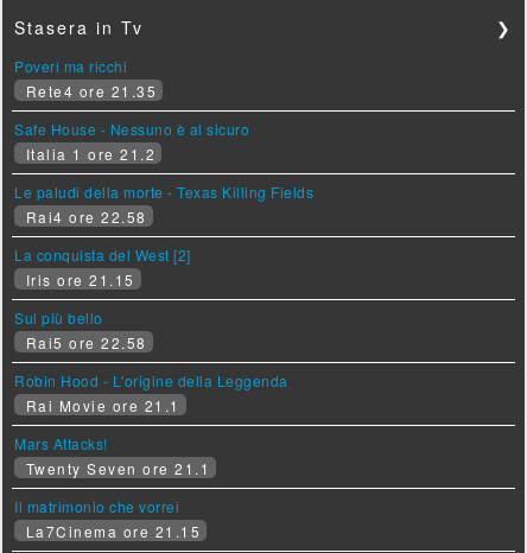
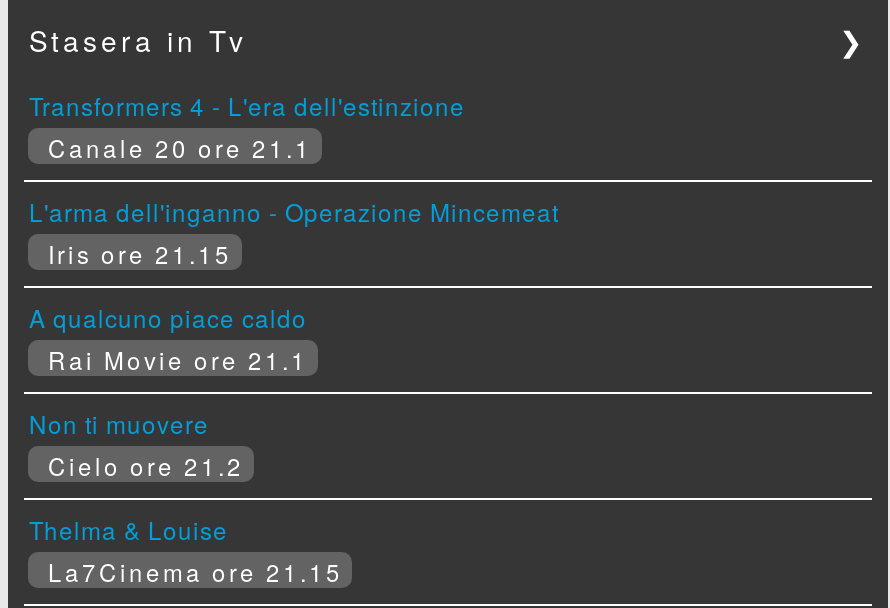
[15,56,314,265] Poveri ma ricchi | Rete4 ore 21.35 | Safe House - Nessuno è al sicuro | Italia 1 ore 21.2 | Le paludi della morte - Texas Killing Fields | Rai4 ore 22.58 | La conquista del West [2] -> [29,89,559,229] Transformers 4 - L'era dell'estinzione | Canale 20 ore 21.1 | L'arma dell'inganno - Operazione Mincemeat
[15,308,288,391] Sul più bello | Rai5 ore 22.58 | Robin Hood - L'origine della Leggenda -> [29,301,307,335] A qualcuno piace caldo
[15,434,211,479] Mars Attacks! | Twenty Seven ore 21.1 -> [29,407,244,483] Non ti muovere | Cielo ore 21.2
[15,497,180,517] Il matrimonio che vorrei -> [29,513,228,547] Thelma & Louise

